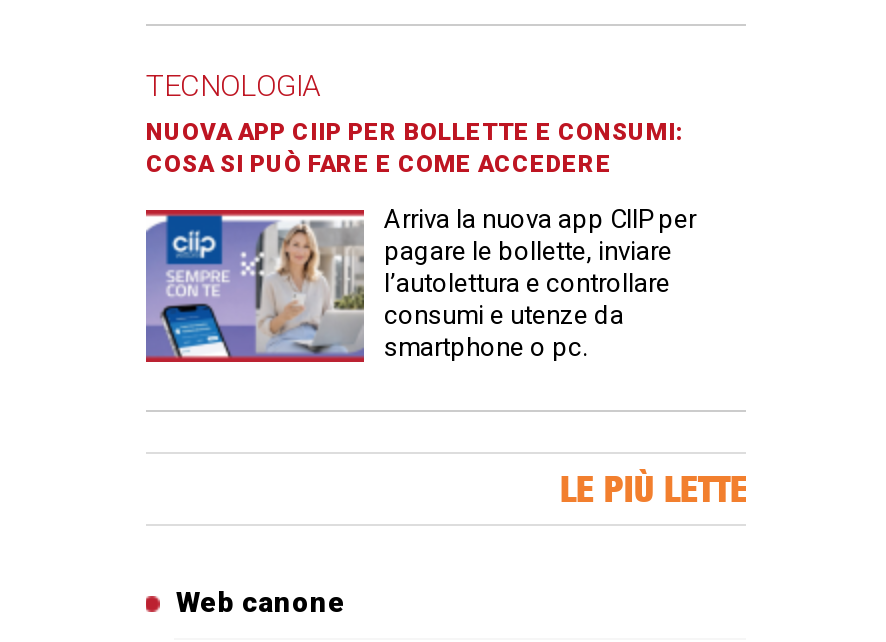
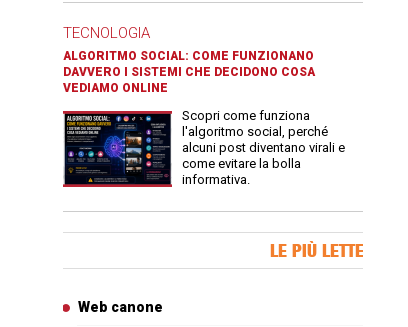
[146,119,684,179] NUOVA APP CIIP PER BOLLETTE E CONSUMI: | COSA SI PUÒ FARE E COME ACCEDERE -> [63,49,315,95] ALGORITMO SOCIAL: COME FUNZIONANO | DAVVERO I SISTEMI CHE DECIDONO COSA | VEDIAMO ONLINE
[144,205,696,363] [image] | Arriva la nuova app CIIP per | pagare le bollette, inviare | l’autolettura e controllare | consumi e utenze da | smartphone o pc. -> [63,108,345,187] [image] | Scopri come funziona | l'algoritmo social, perché | alcuni post diventano virali e | come evitare la bolla | informativa.

